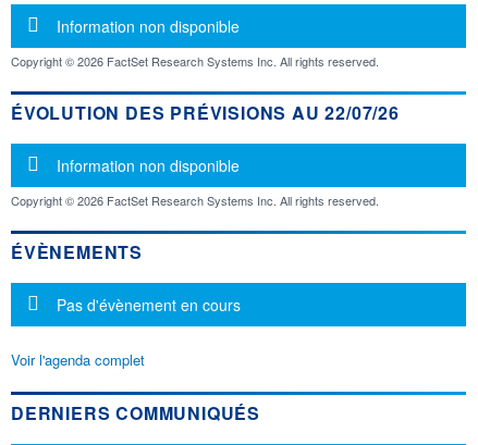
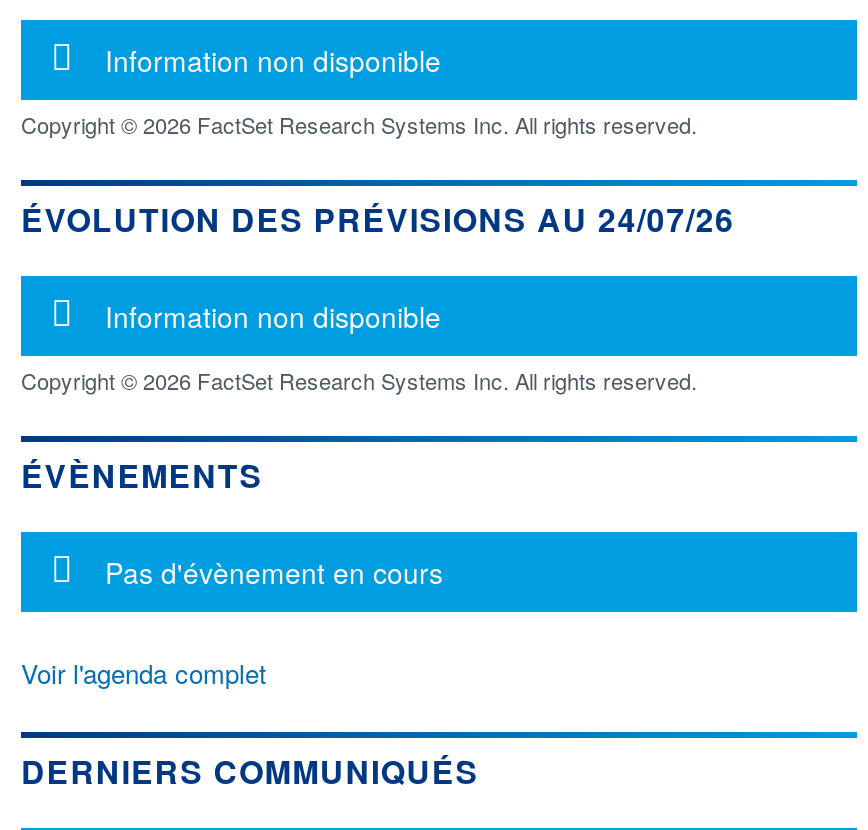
[11,100,399,125] ÉVOLUTION DES PRÉVISIONS AU 22/07/26 -> [21,196,735,242] ÉVOLUTION DES PRÉVISIONS AU 24/07/26

